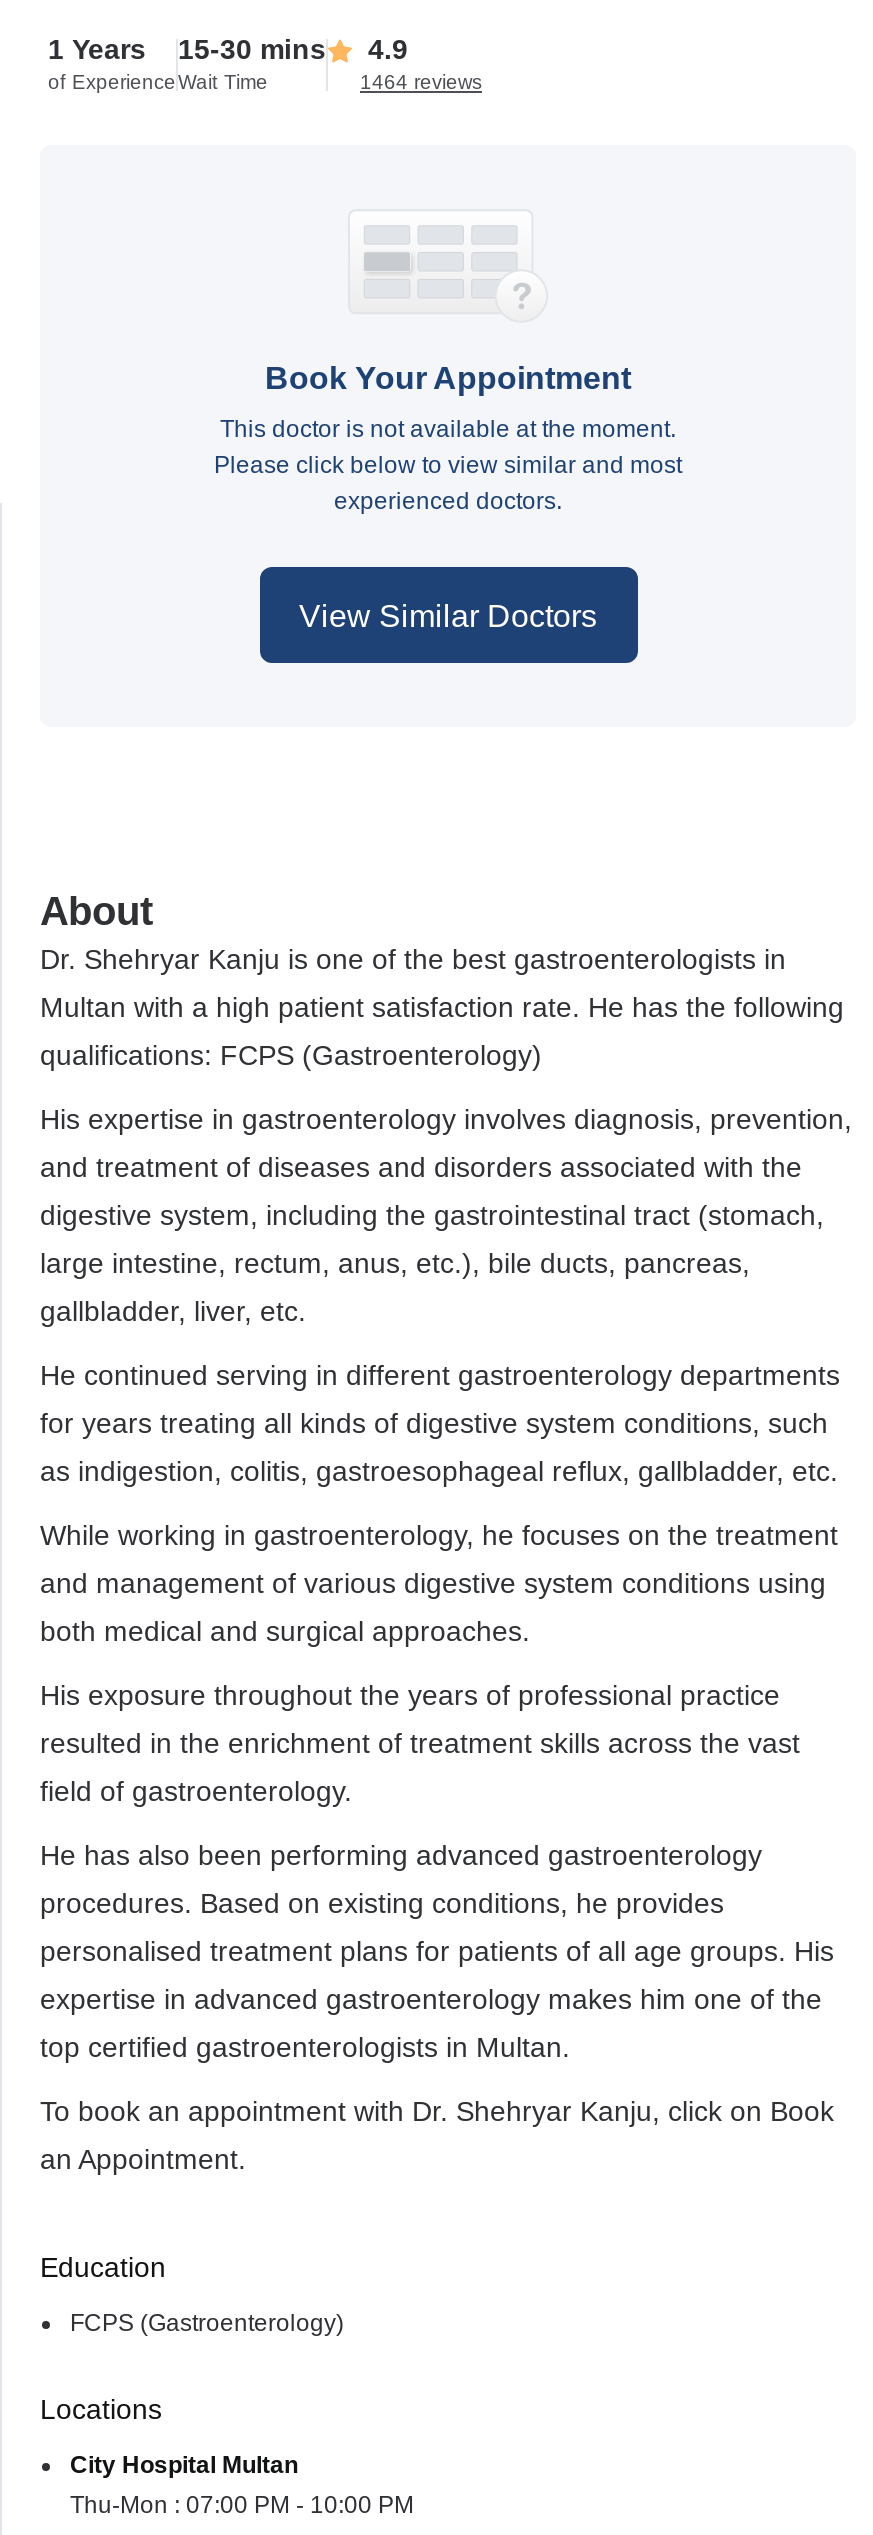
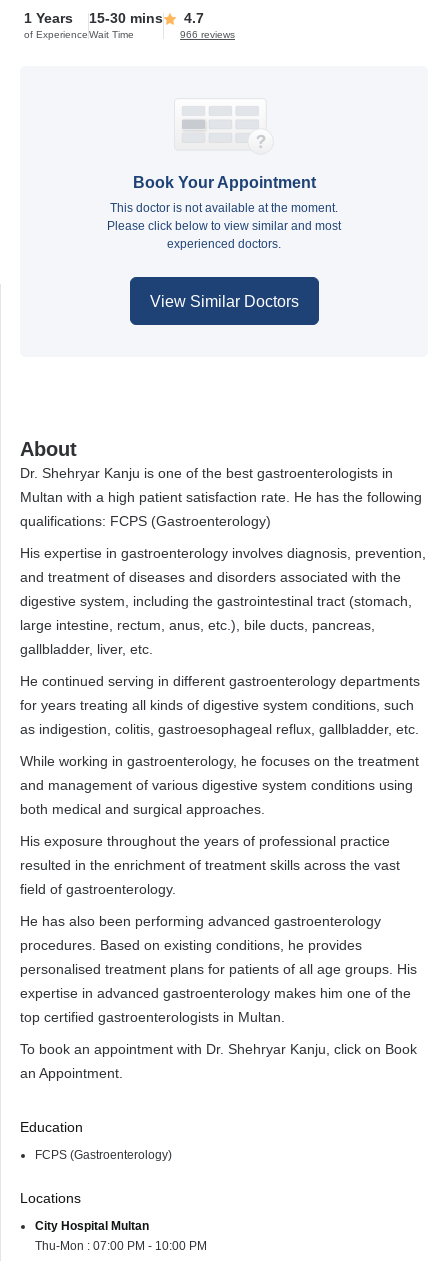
[48,33,408,65] 1 Years 15-30 mins 4.9 -> [24,10,204,26] 1 Years 15-30 mins 4.7
[360,71,482,93] 1464 reviews -> [180,29,235,40] 966 reviews

